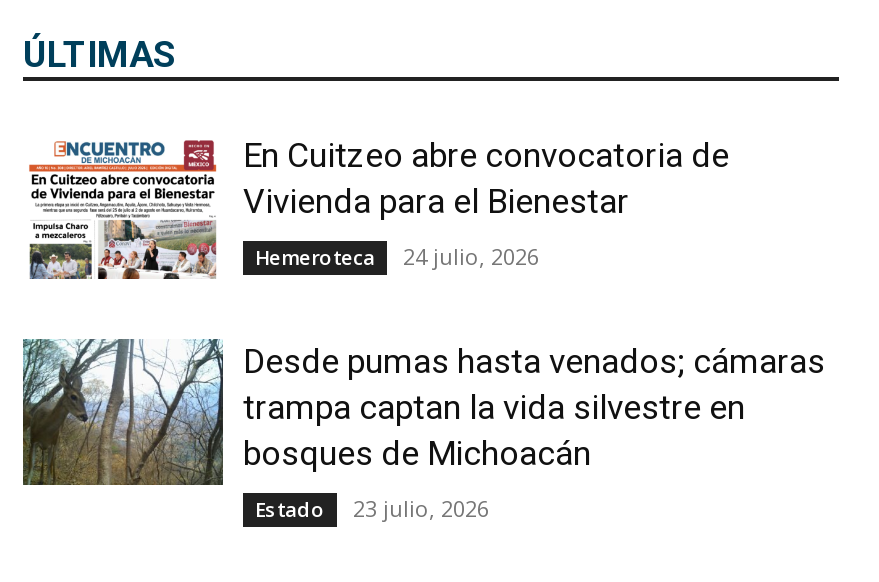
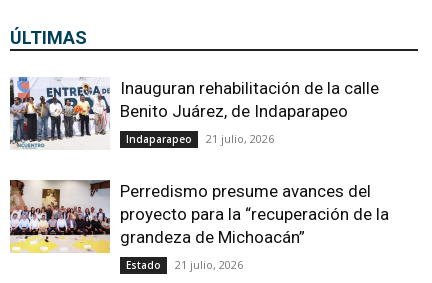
[23,133,729,281] [image] | En Cuitzeo abre convocatoria de | Vivienda para el Bienestar -> [9,76,379,150] [image] | Inauguran rehabilitación de la calle | Benito Juárez, de Indaparapeo
[255,241,539,271] Hemeroteca | 24 julio, 2026 -> [126,131,274,146] Indaparapeo | 21 julio, 2026
[21,337,825,487] [image] | Desde pumas hasta venados; cámaras | trampa captan la vida silvestre en | bosques de Michoacán -> [9,179,389,254] [image] | Perredismo presume avances del | proyecto para la “recuperación de la | grandeza de Michoacán”
[255,493,489,523] Estado 23 julio, 2026 -> [126,257,243,272] Estado 21 julio, 2026

